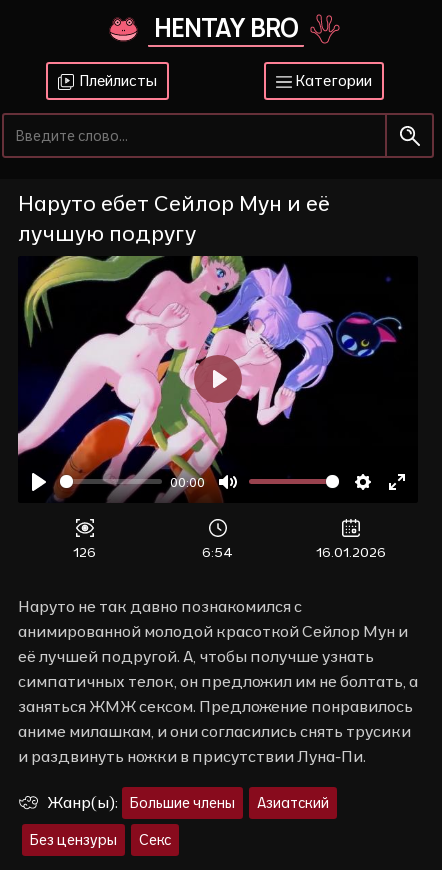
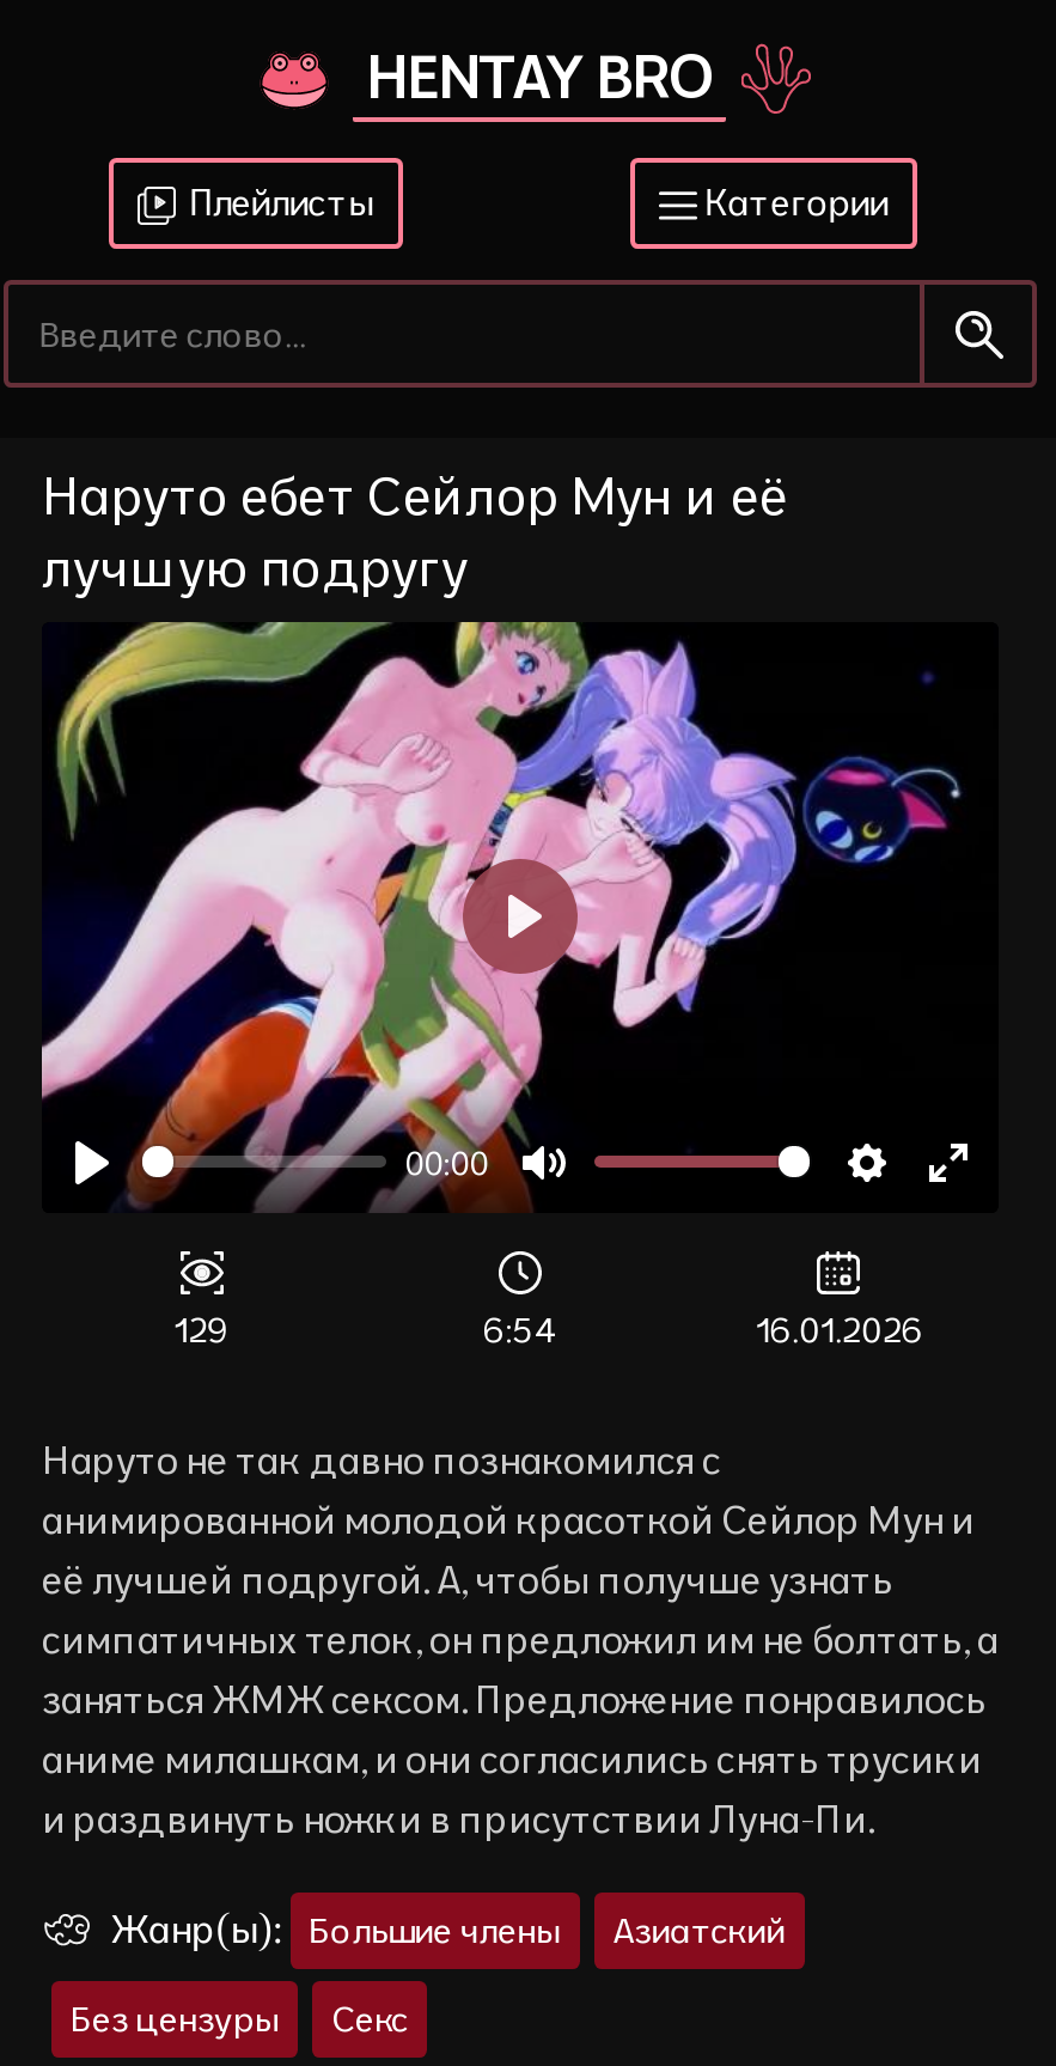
[73,543,96,561] 126 -> [174,1309,229,1352] 129

